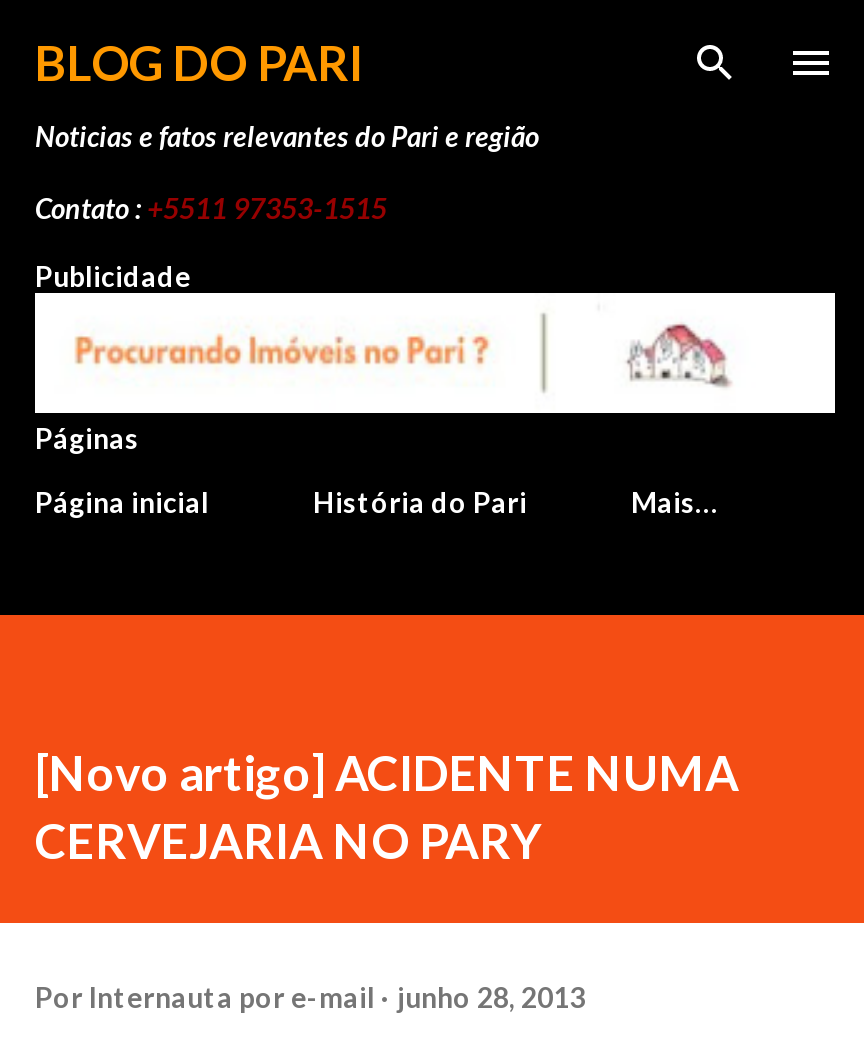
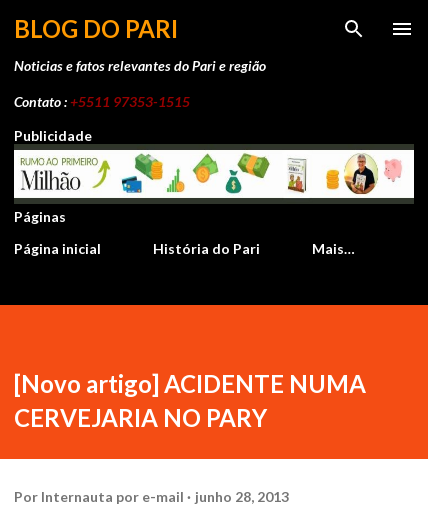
[33,291,837,415] [image] -> [14,144,414,204] [image]

